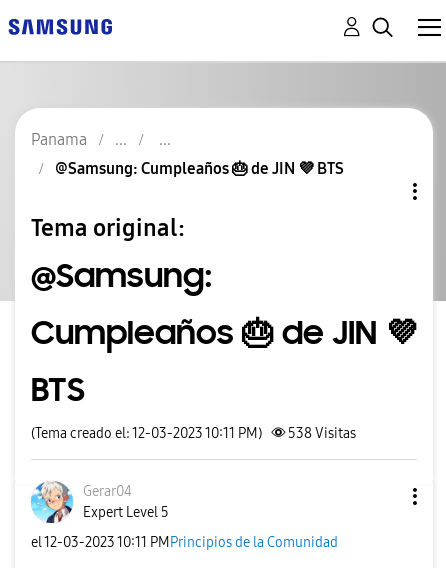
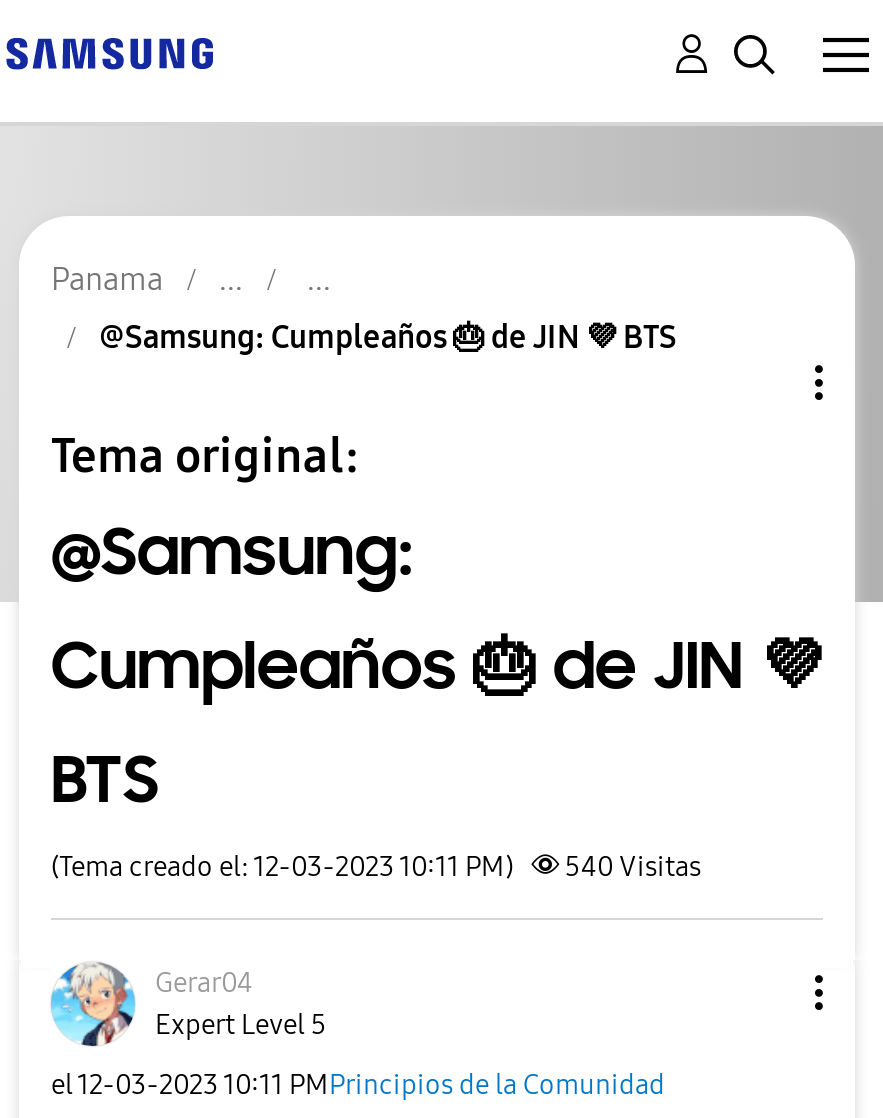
[31,425,356,442] (Tema creado el: 12-03-2023 10:11 PM) 538 Visitas -> [51,850,701,884] (Tema creado el: 12-03-2023 10:11 PM) 540 Visitas

